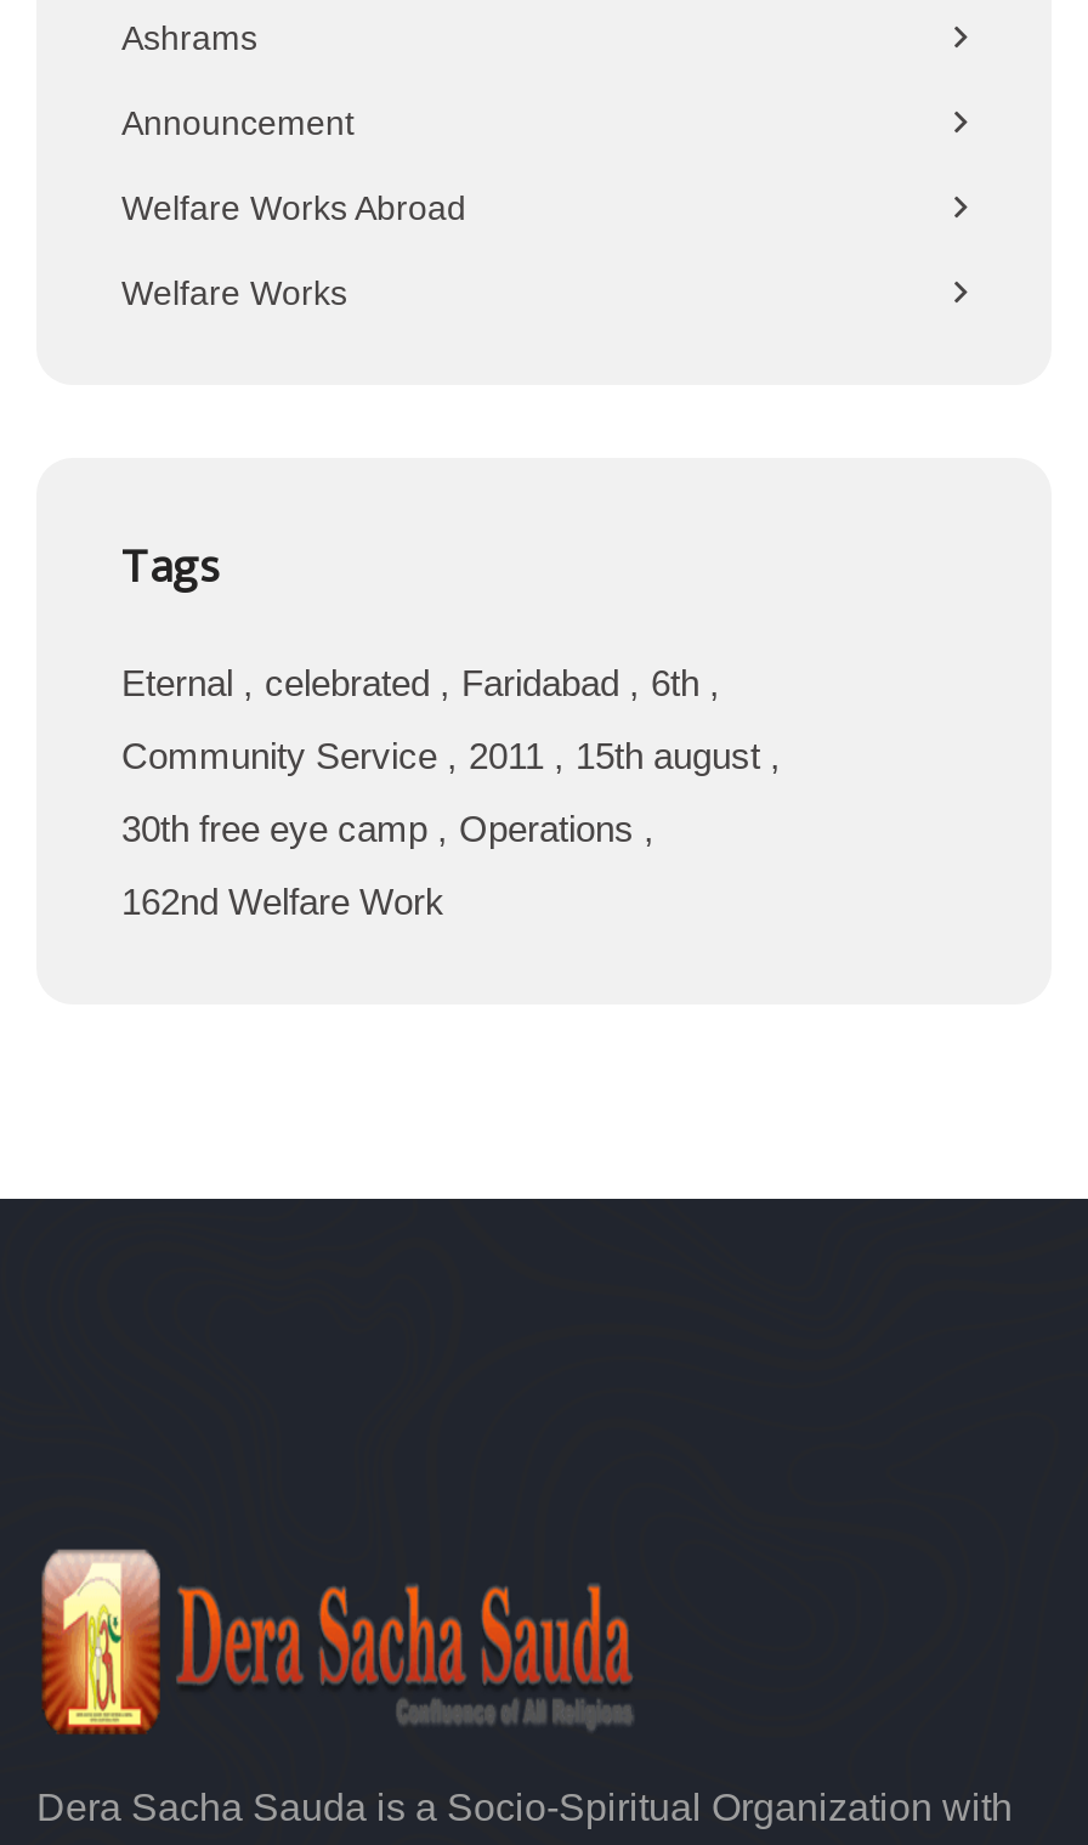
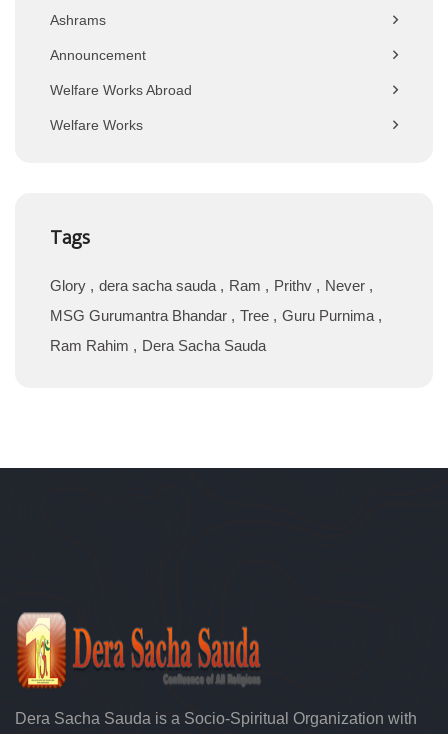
[121,662,770,922] Eternal celebrated Faridabad 6th | Community Service 2011 15th august | 30th free eye camp Operations | 162nd Welfare Work -> [50,277,378,354] Glory dera sacha sauda Ram Prithv Never | MSG Gurumantra Bhandar Tree Guru Purnima | Ram Rahim Dera Sacha Sauda

